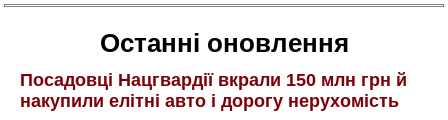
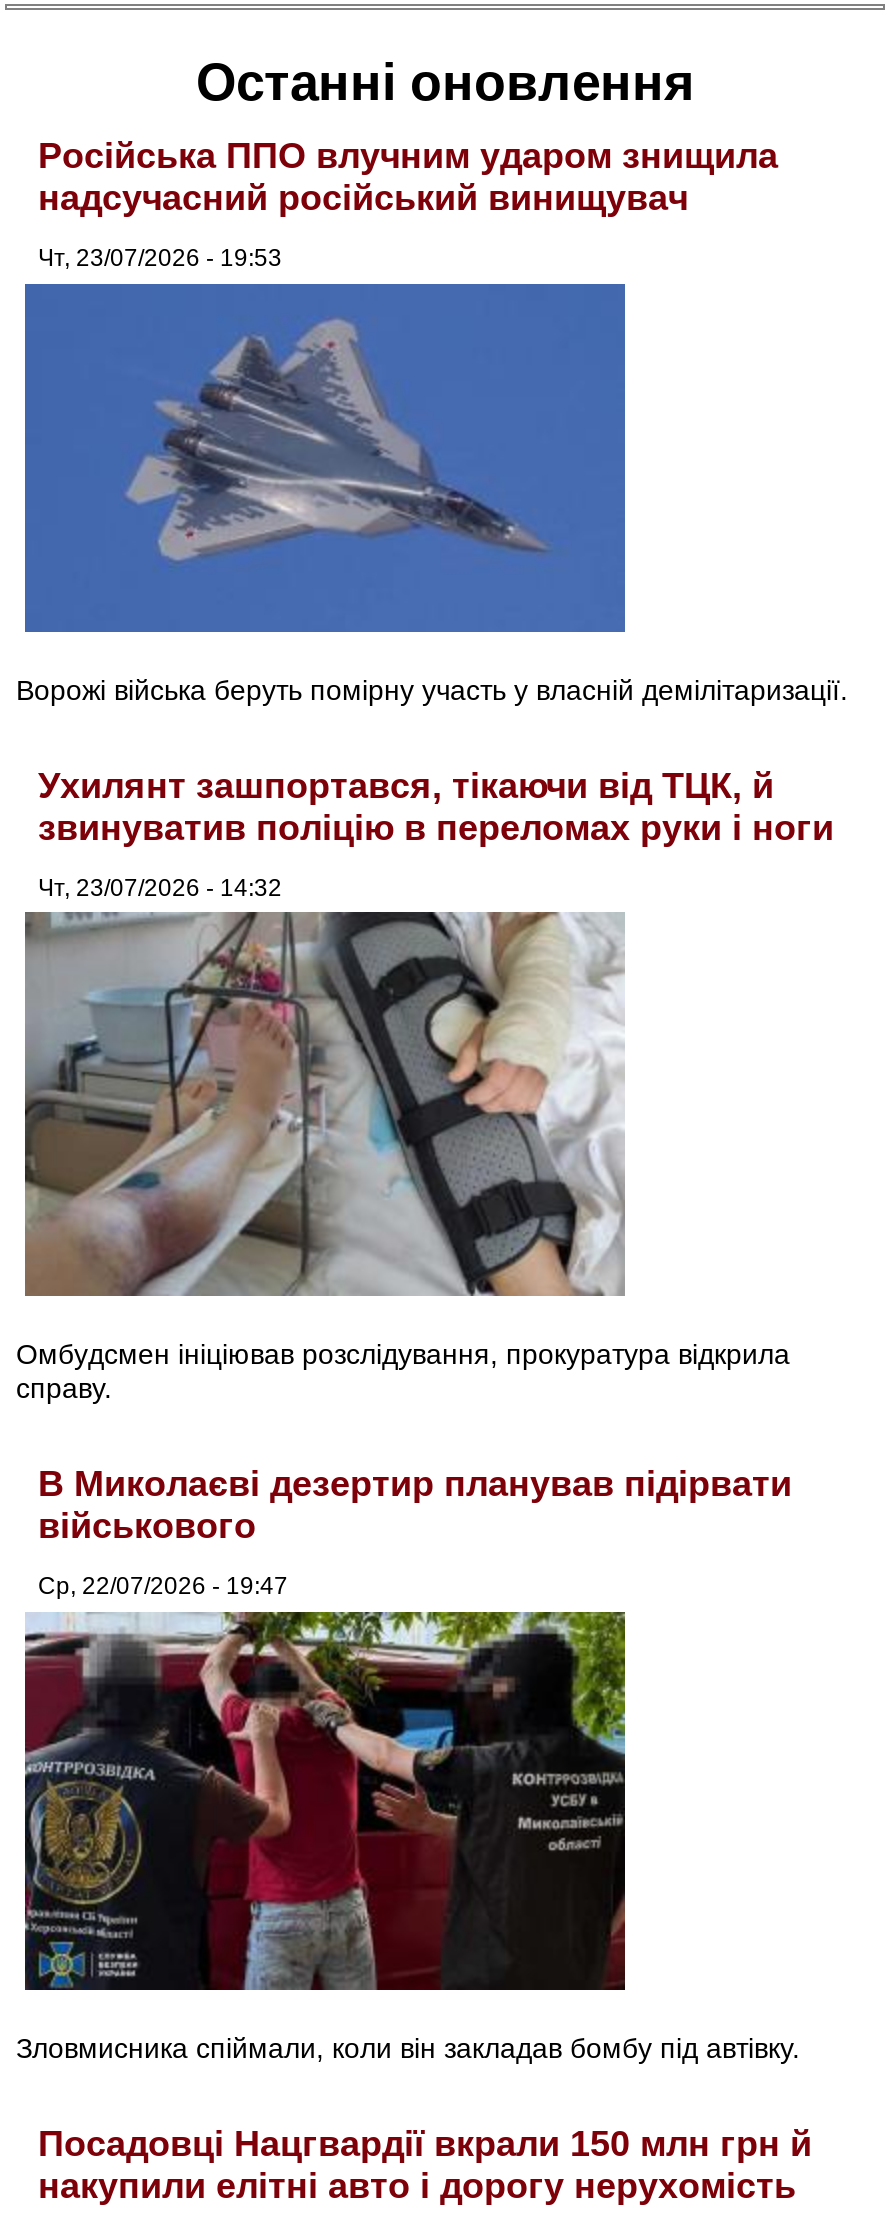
none -> [16,282,848,902] [image] | Ворожі війська беруть помірну участь у власній демілітаризації. | Ухилянт зашпортався, тікаючи від ТЦК, й | звинуватив поліцію в переломах руки і ноги | Чт, 23/07/2026 - 14:32
none -> [16,910,792,1601] [image] | Омбудсмен ініціював розслідування, прокуратура відкрила | справу. | В Миколаєві дезертир планував підірвати | військового | Ср, 22/07/2026 - 19:47
none -> [16,1610,800,2064] [image] | Зловмисника спіймали, коли він закладав бомбу під автівку.
none -> [38,136,778,272] Російська ППО влучним ударом знищила | надсучасний російський винищувач | Чт, 23/07/2026 - 19:53

